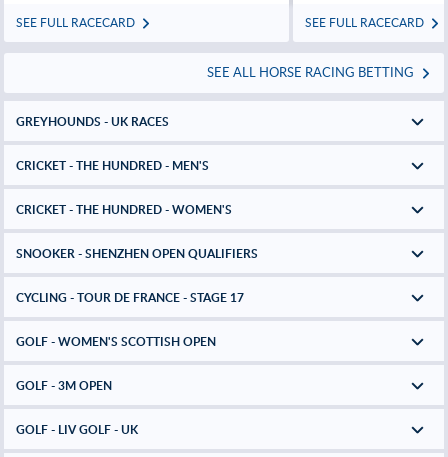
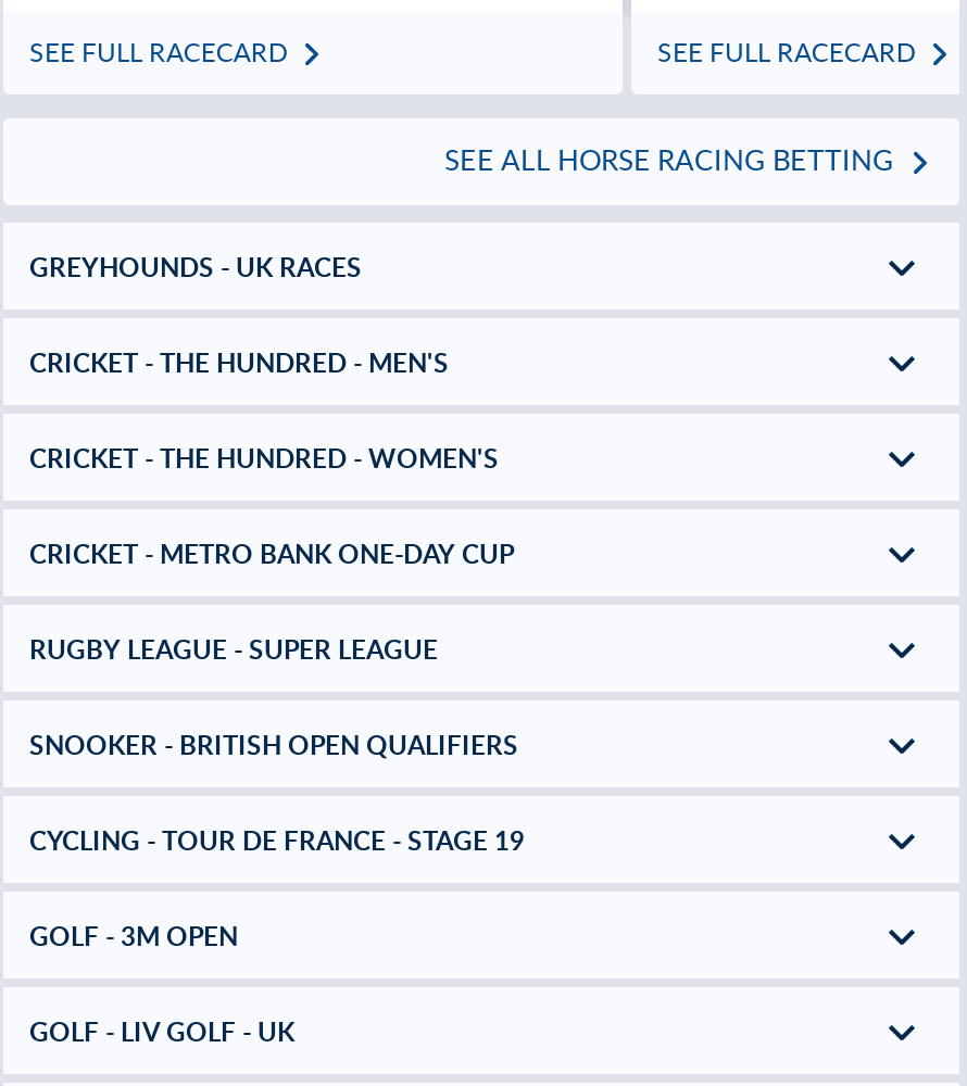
[16,245,258,350] SNOOKER - SHENZHEN OPEN QUALIFIERS | CYCLING - TOUR DE FRANCE - STAGE 17 | GOLF - WOMEN'S SCOTTISH OPEN -> [29,535,525,858] CRICKET - METRO BANK ONE-DAY CUP | RUGBY LEAGUE - SUPER LEAGUE | SNOOKER - BRITISH OPEN QUALIFIERS | CYCLING - TOUR DE FRANCE - STAGE 19

